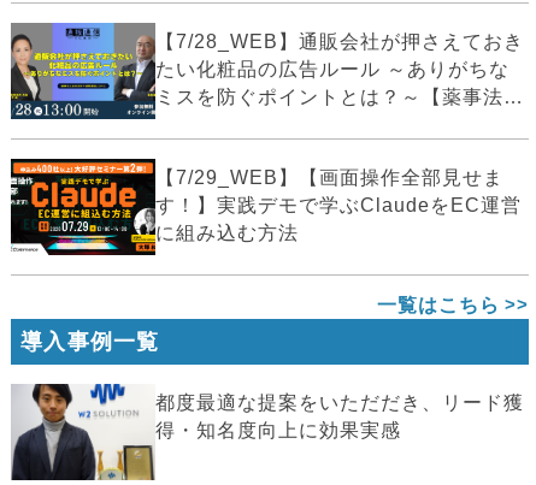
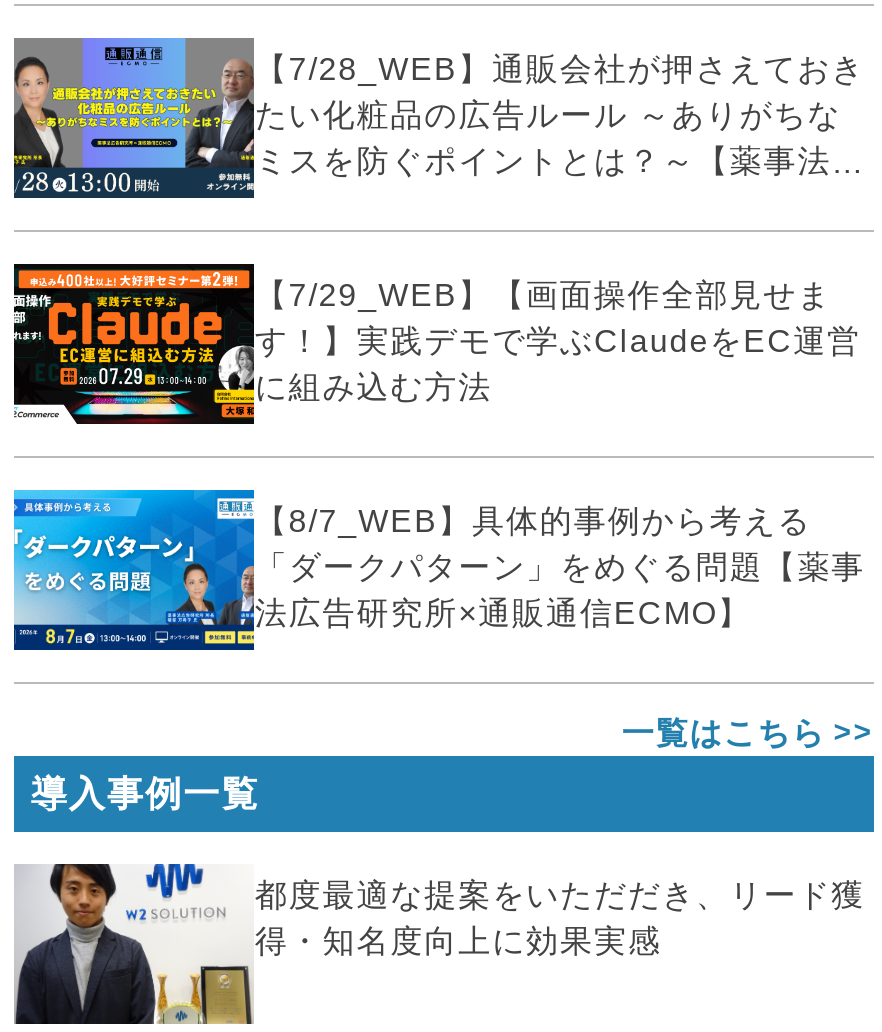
none -> [12,488,865,652] [image] | 【8/7_WEB】具体的事例から考える | 「ダークパターン」をめぐる問題【薬事 | 法広告研究所×通販通信ECMO】

